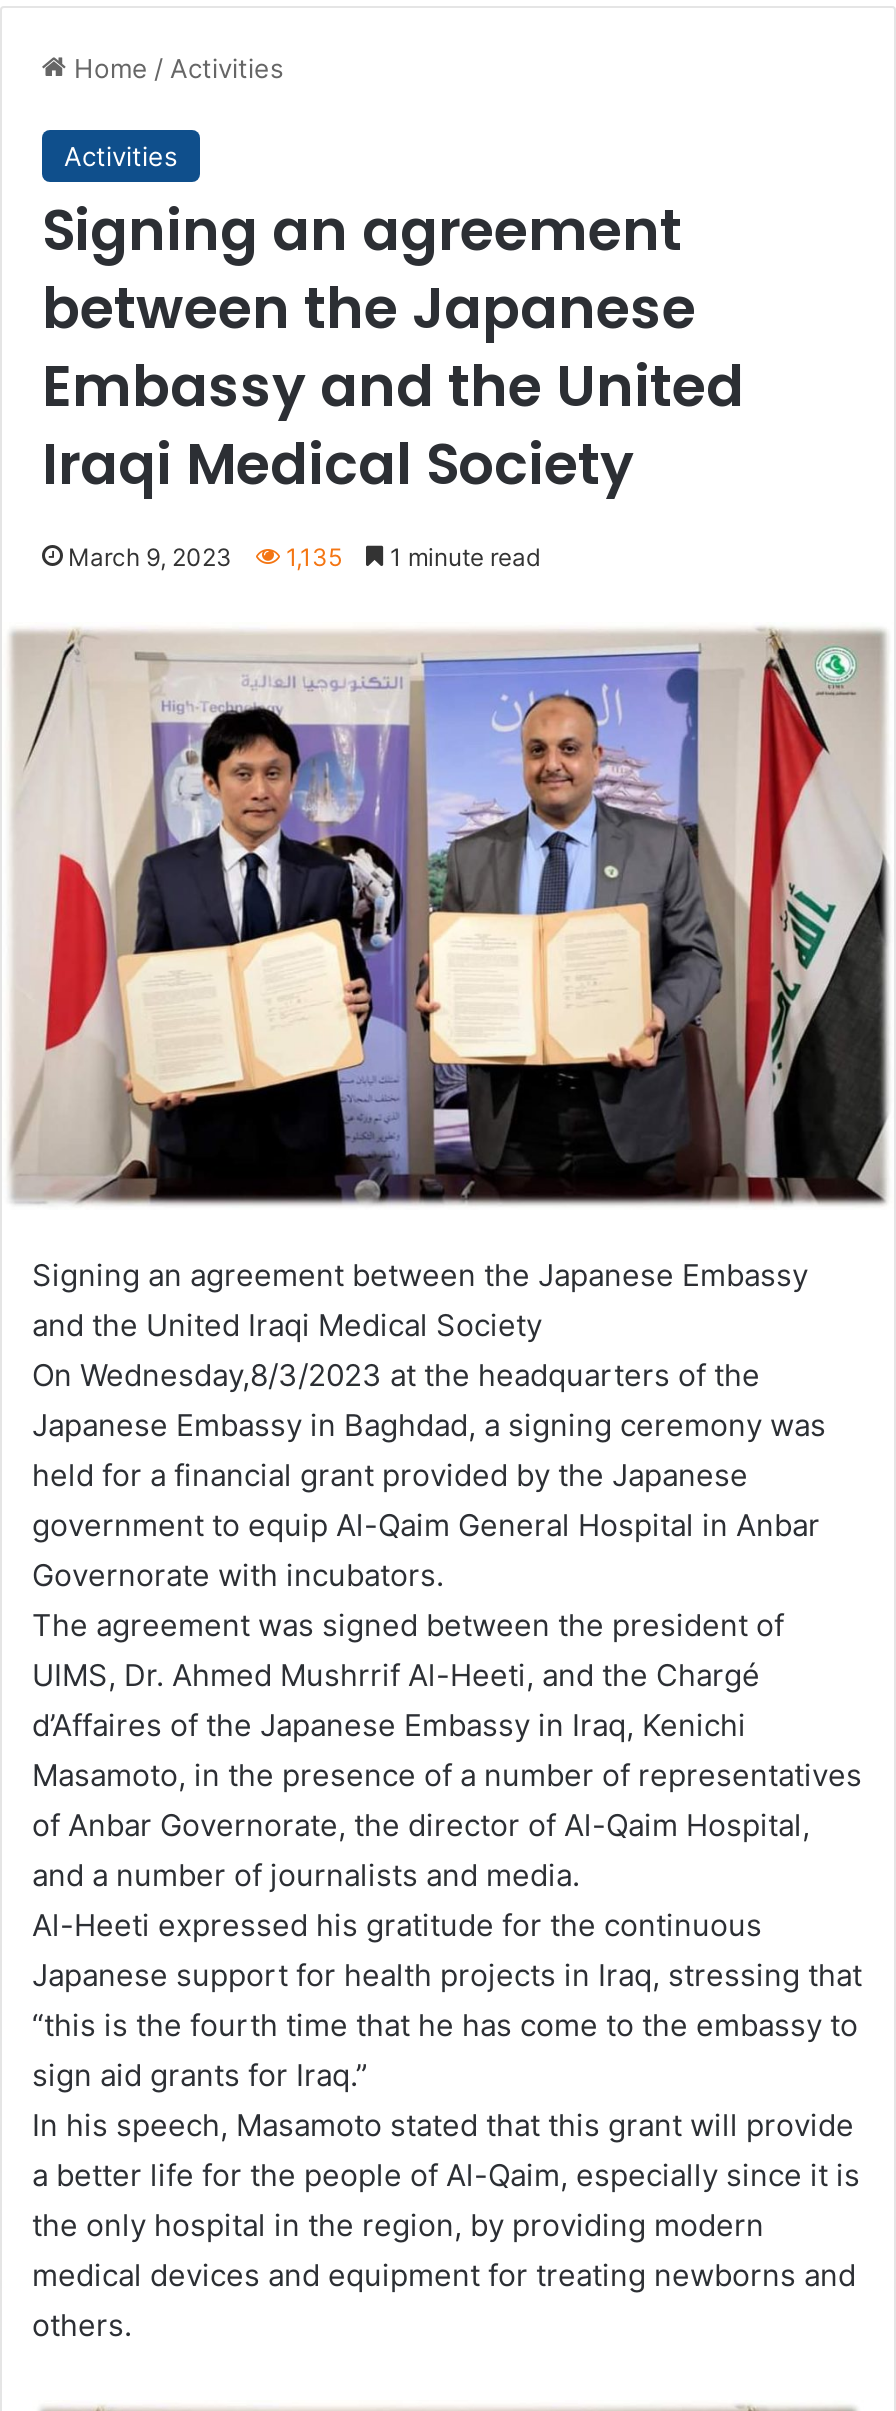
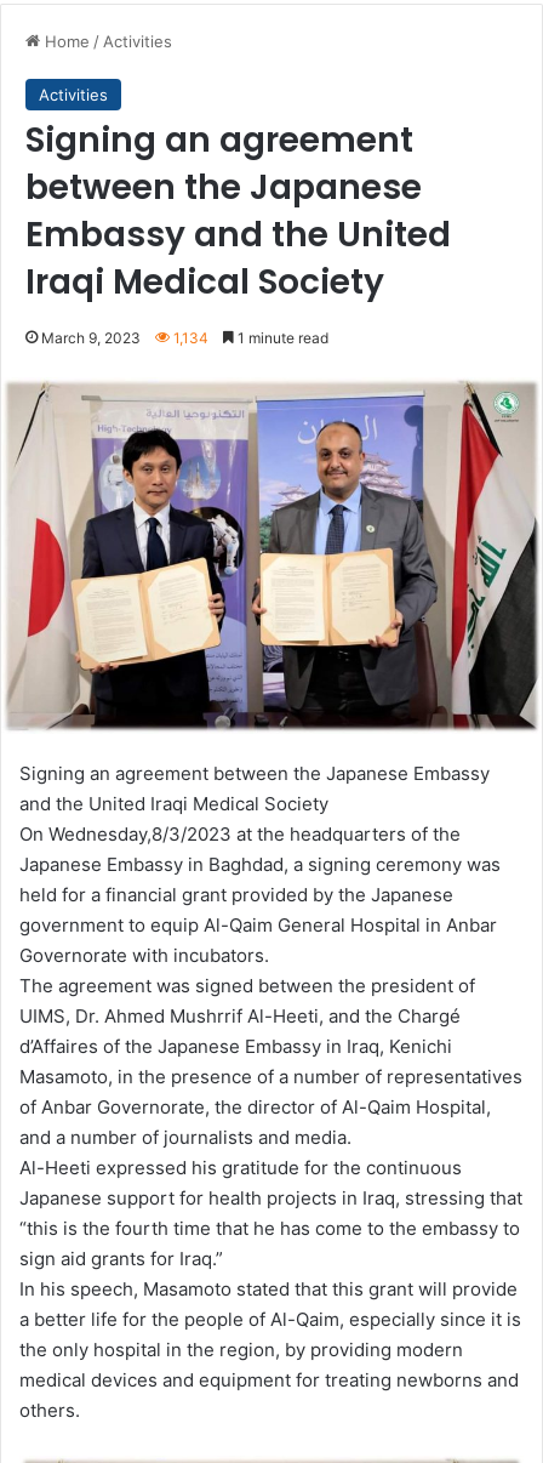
[68,542,540,572] March 9, 2023 1,135 1 minute read -> [41,329,328,347] March 9, 2023 1,134 1 minute read

